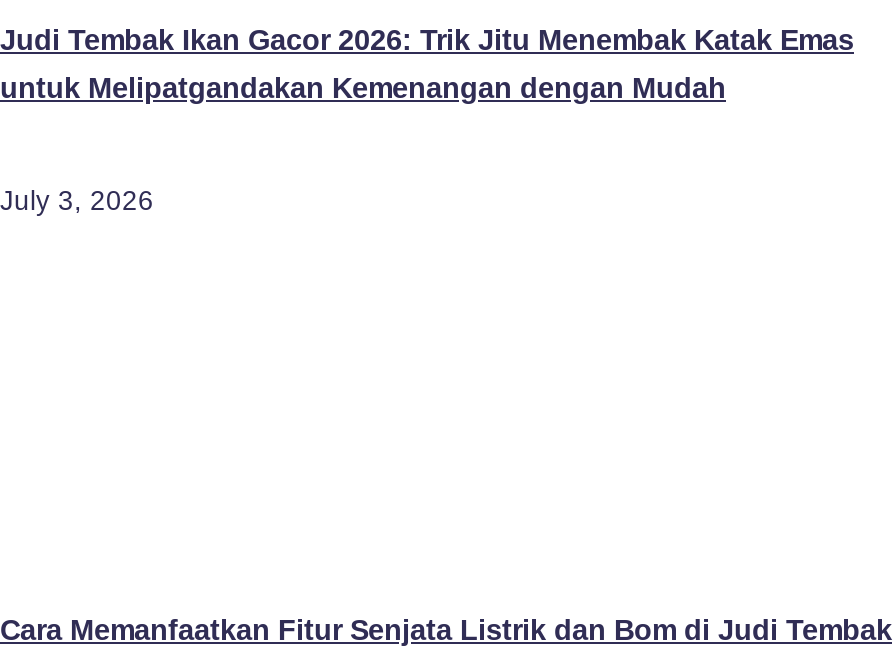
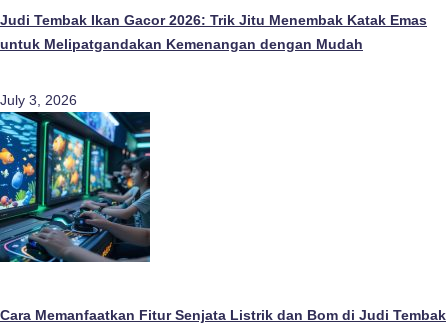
none -> [3,111,151,263] [image]

